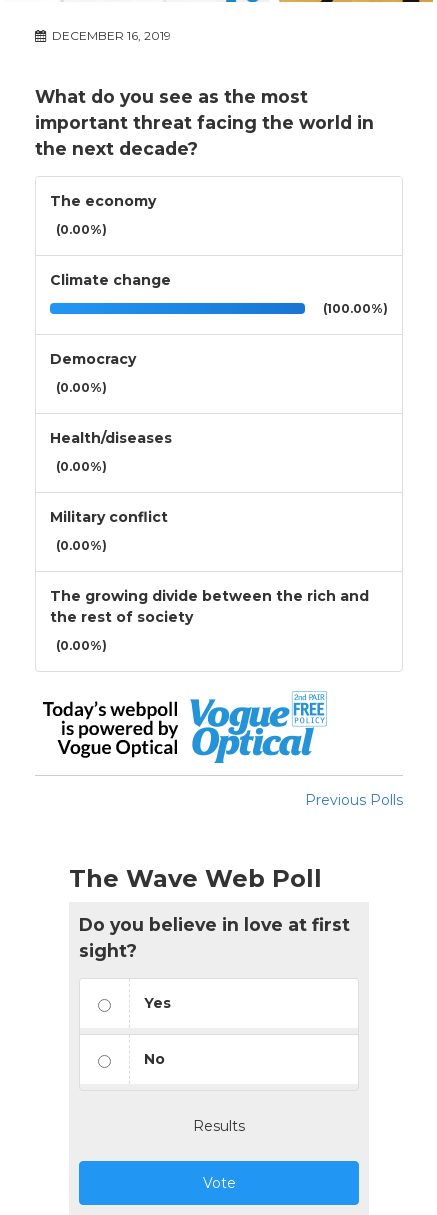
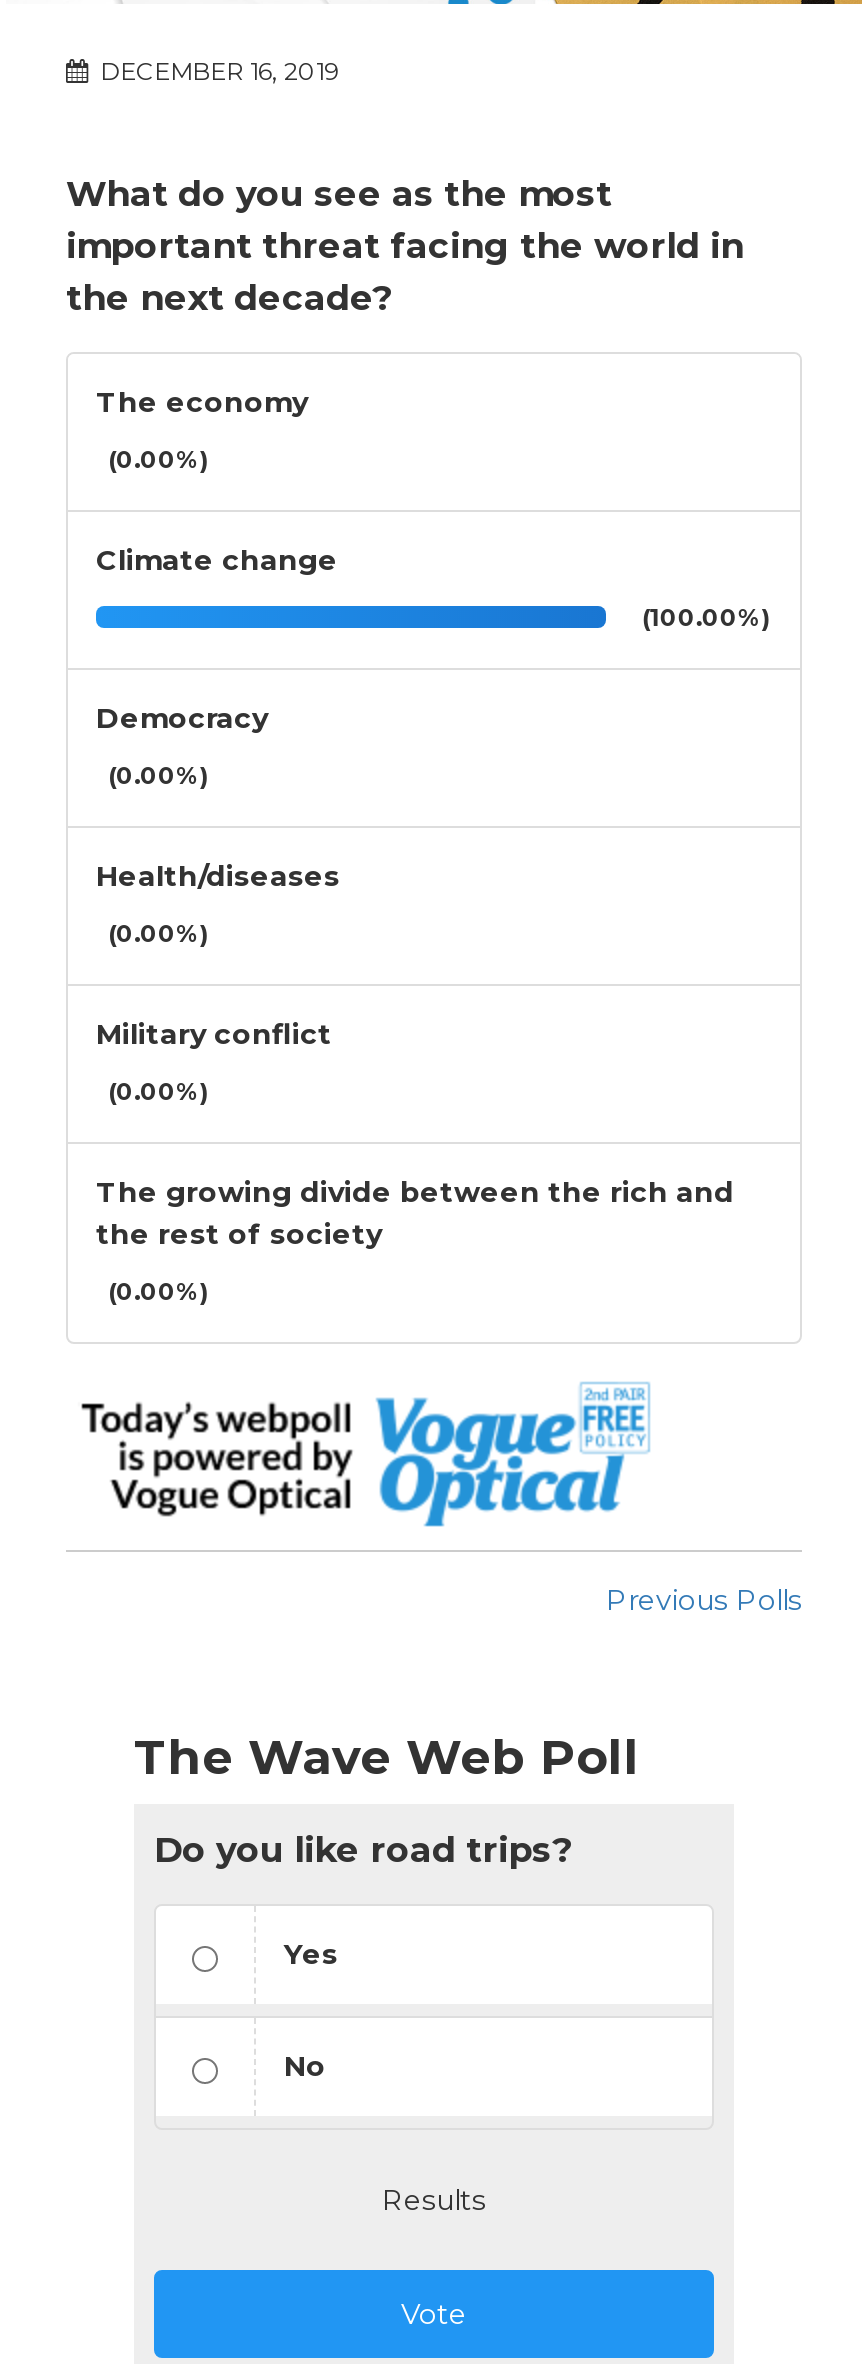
[79,914,350,961] Do you believe in love at first | sight? -> [154,1828,572,1870] Do you like road trips?

